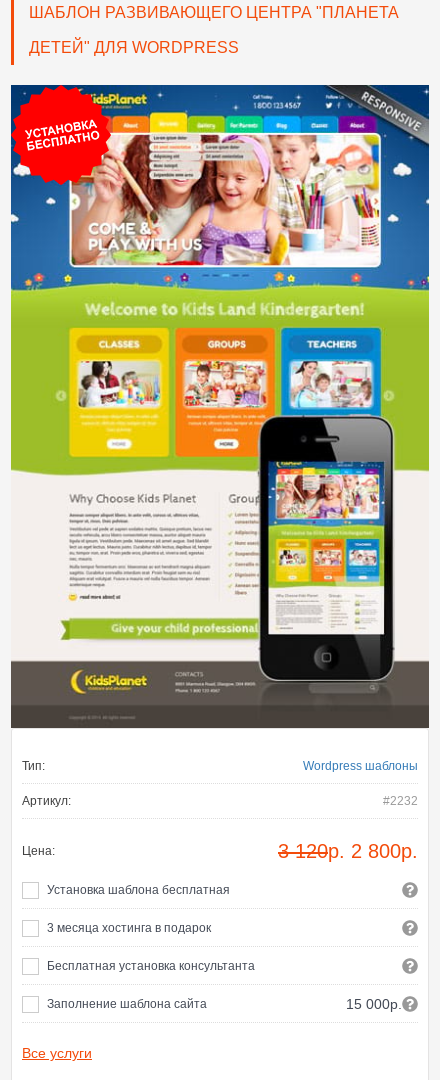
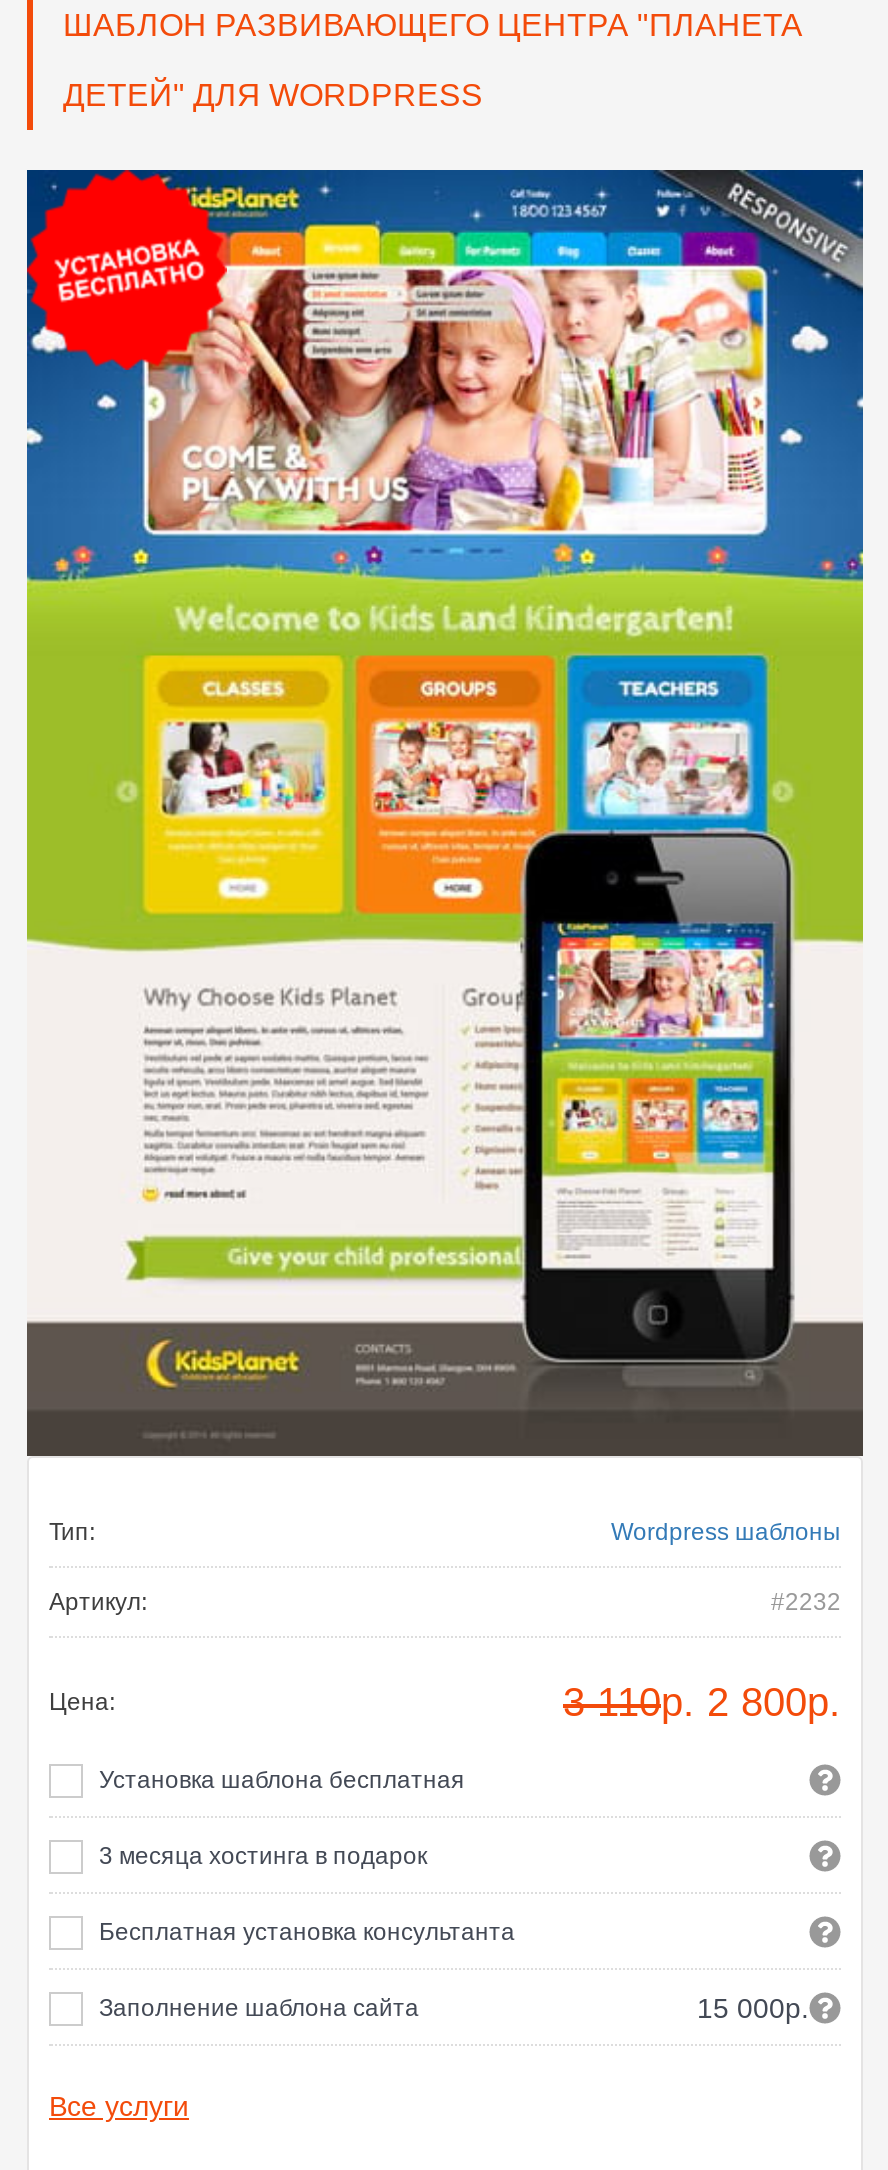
[278,840,418,862] 3 120р. 2 800р. -> [563,1680,841,1724] 3 110р. 2 800р.

